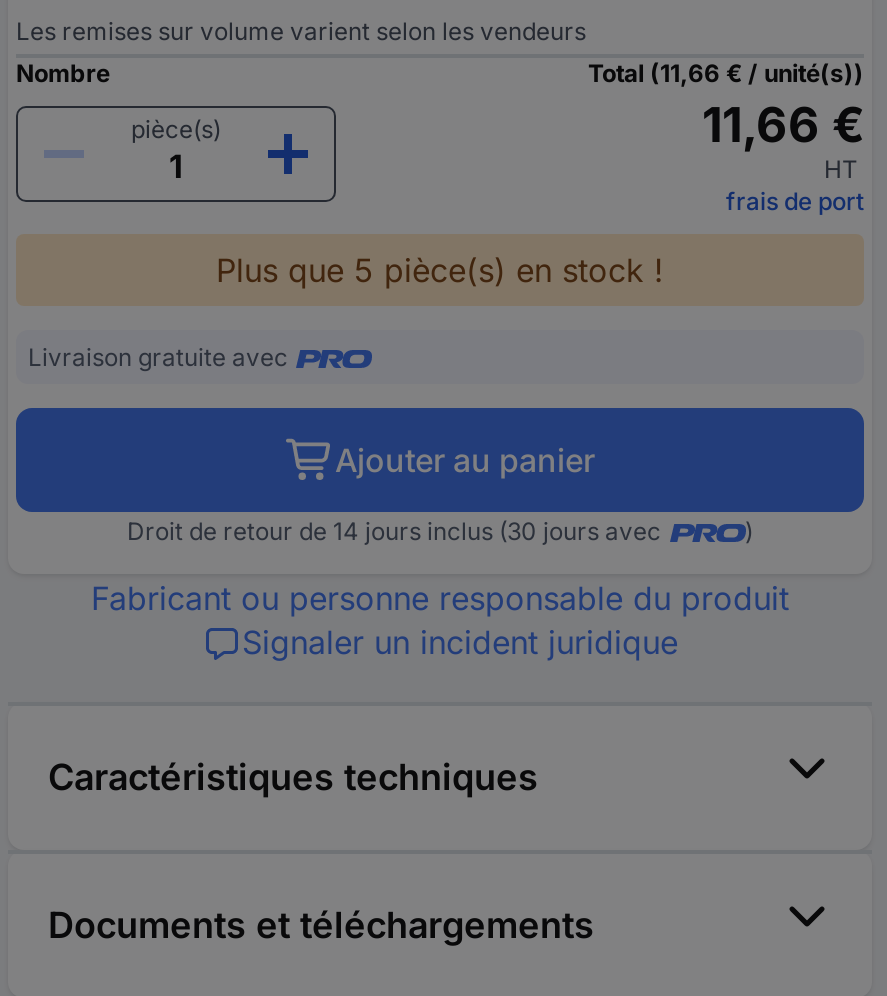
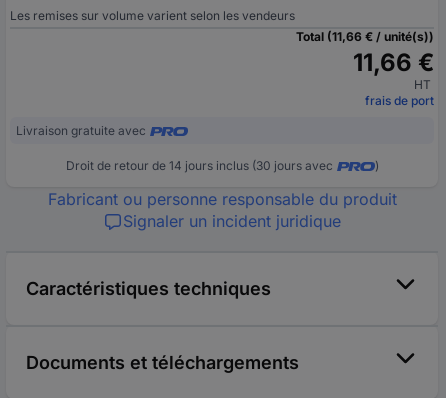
[16,59,221,145] Nombre | pièce(s) -> none
[216,251,664,291] Plus que 5 pièce(s) en stock ! -> none
[335,441,595,481] Ajouter au panier -> none

